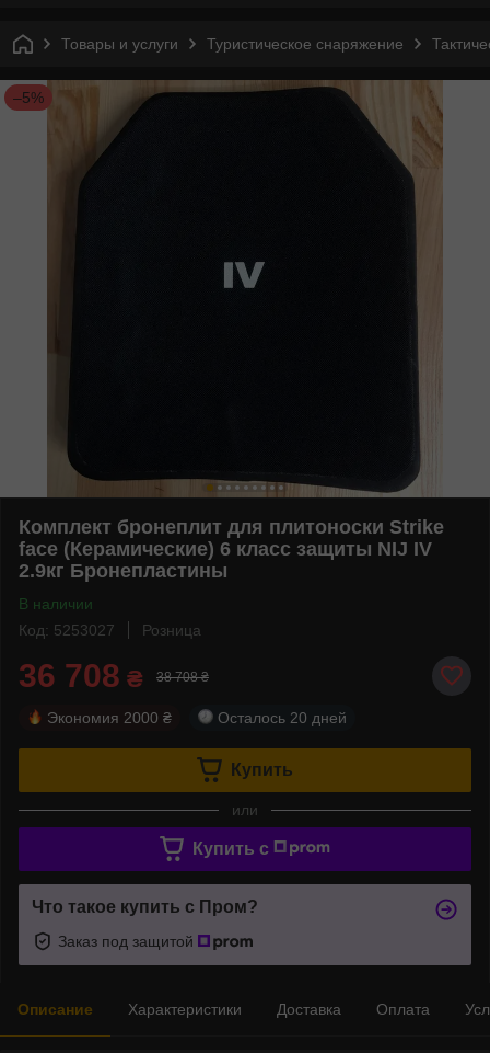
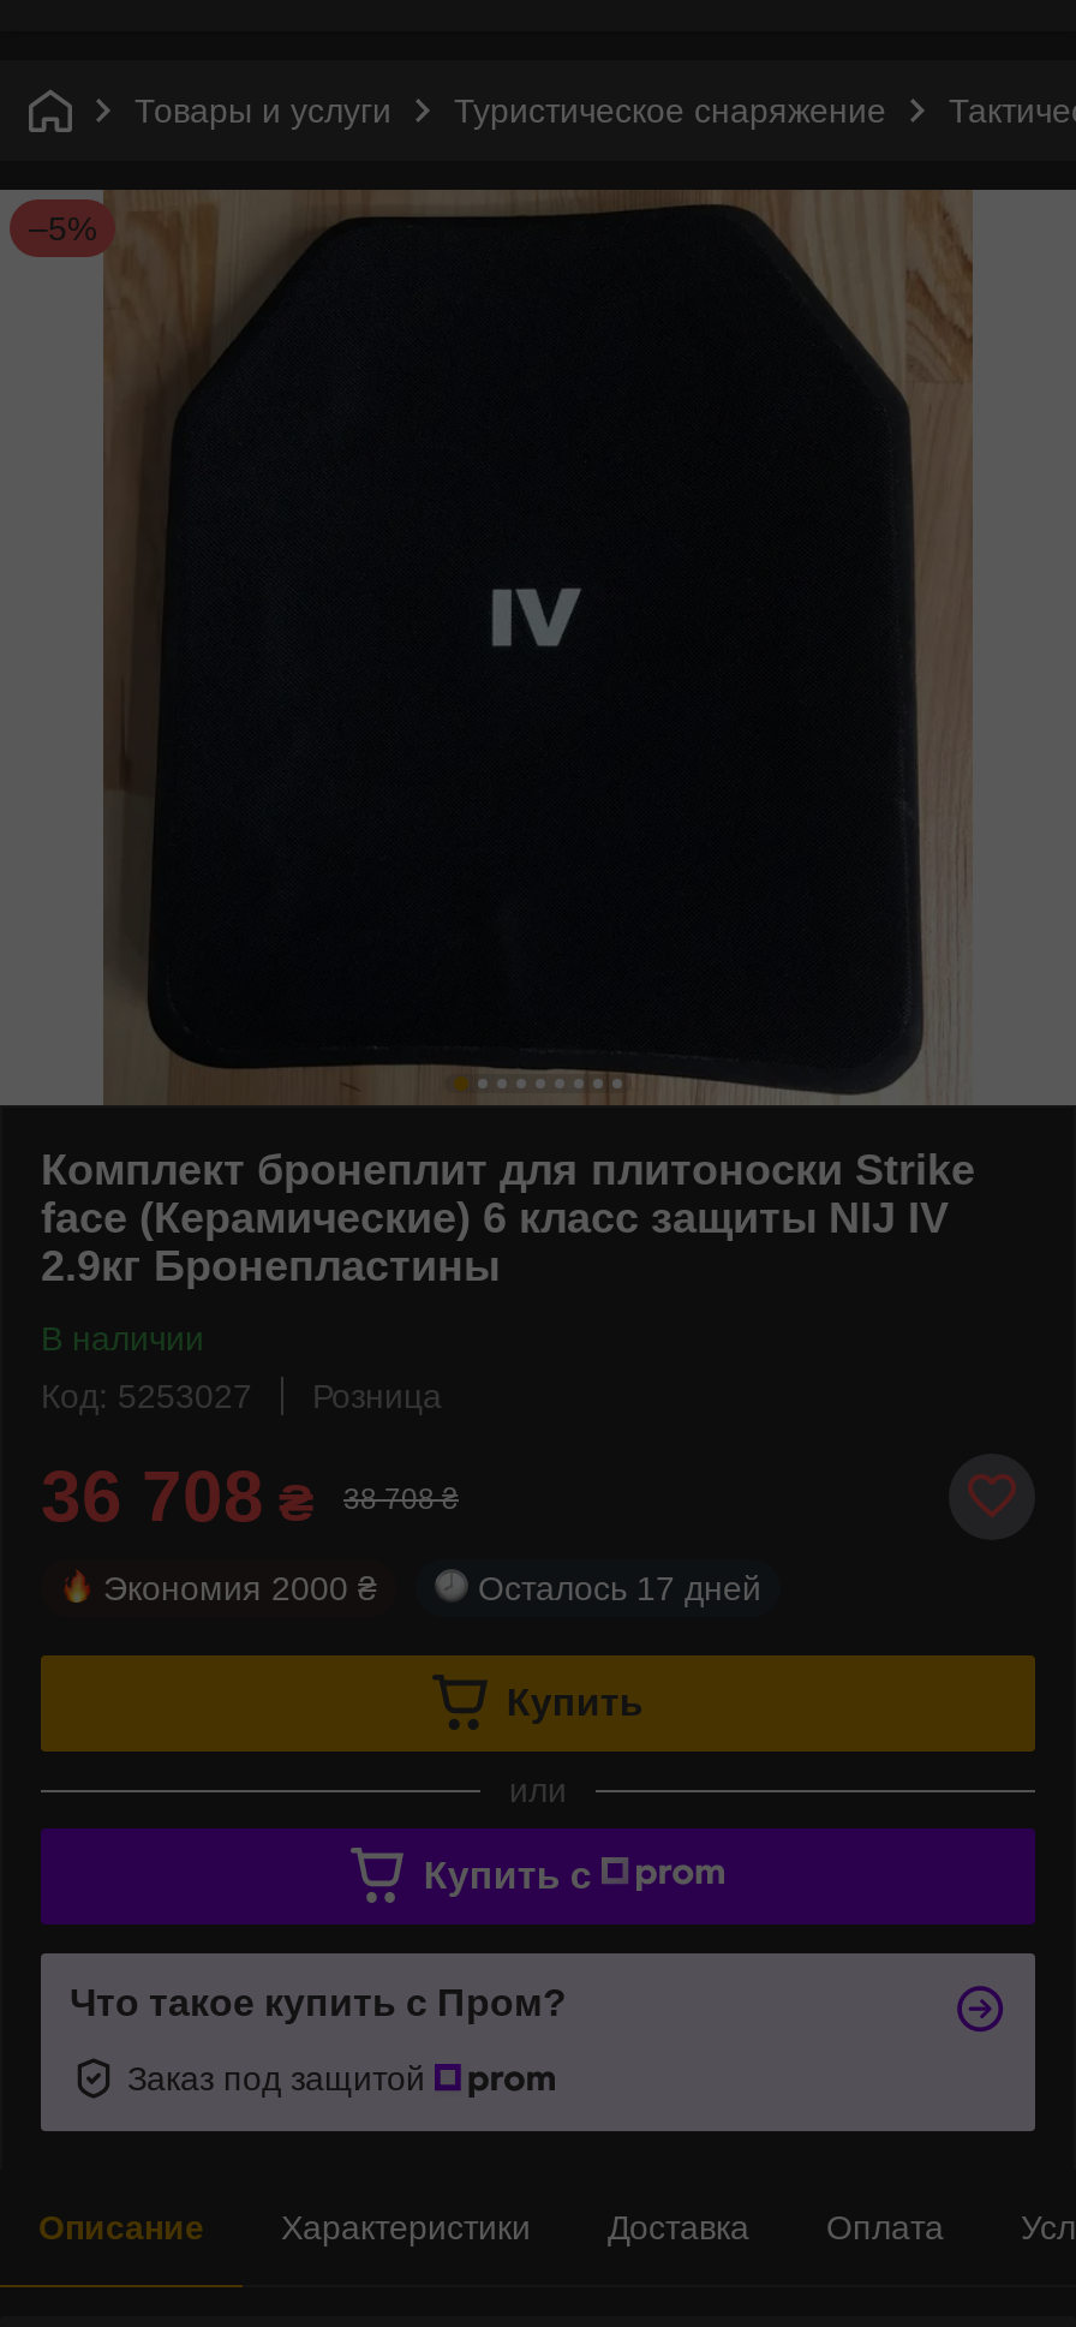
[218,709,347,726] Осталось 20 дней -> [478,1568,761,1607] Осталось 17 дней

